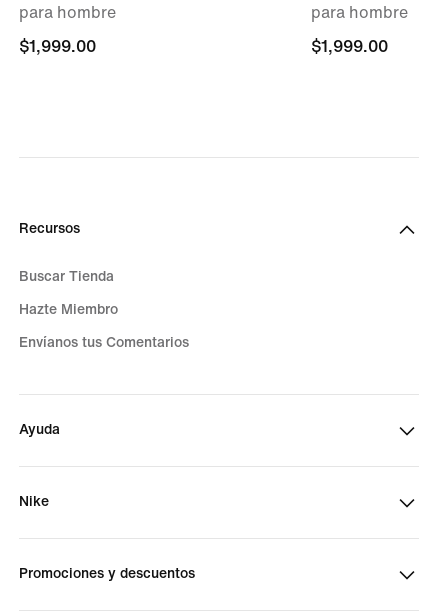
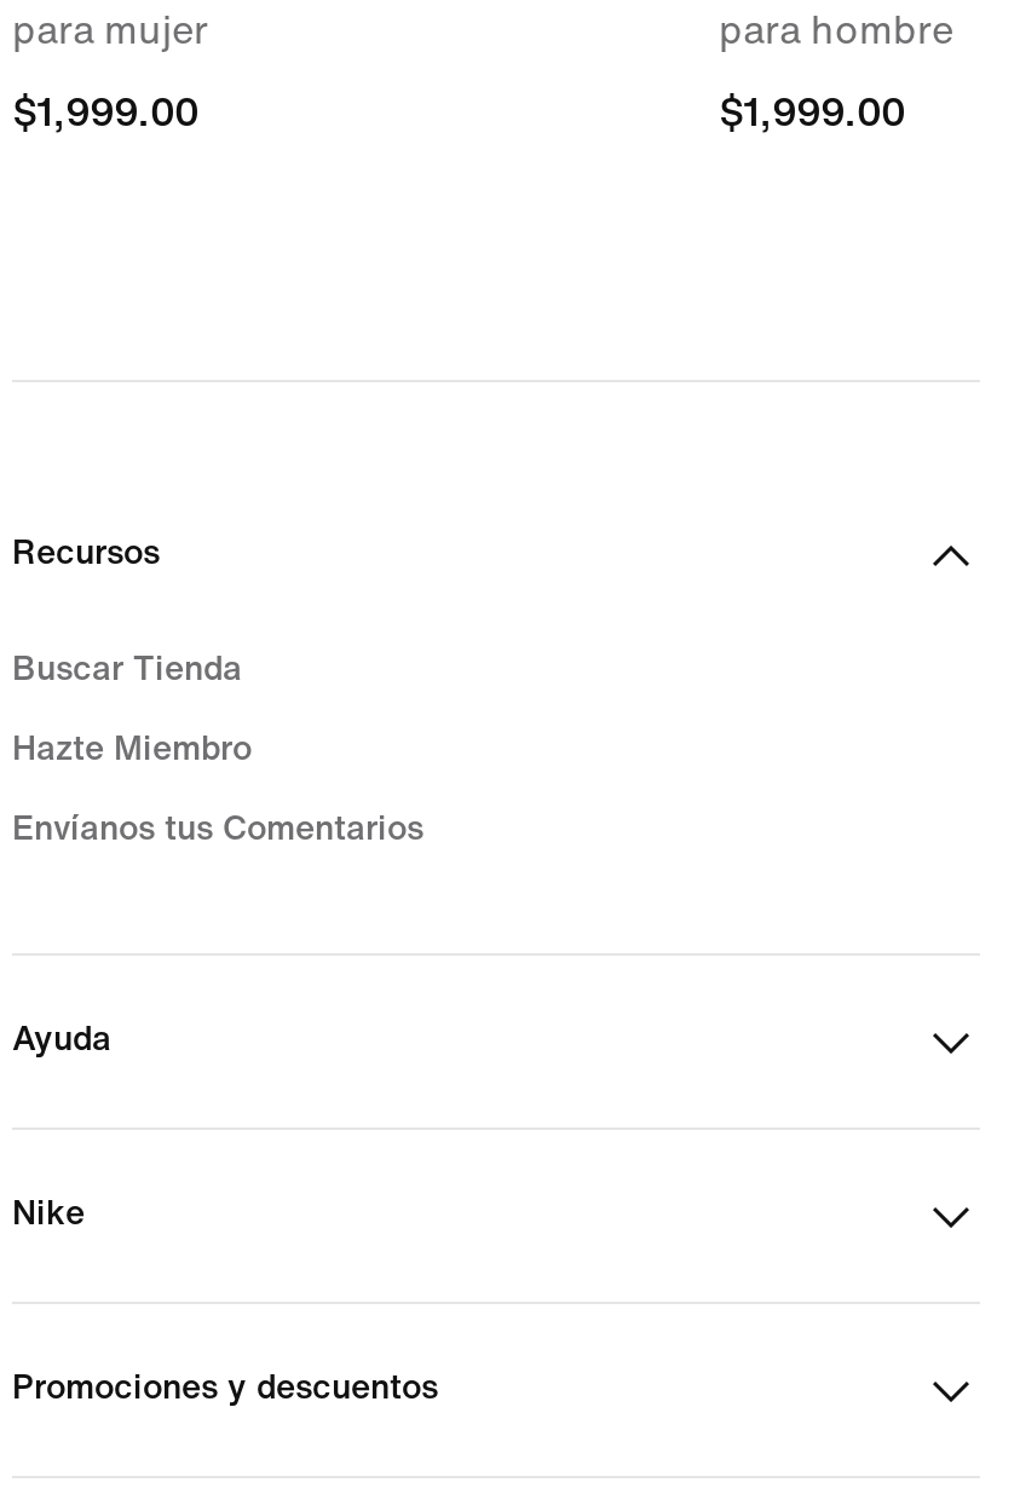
[19,4,116,21] para hombre -> [12,11,208,52] para mujer

